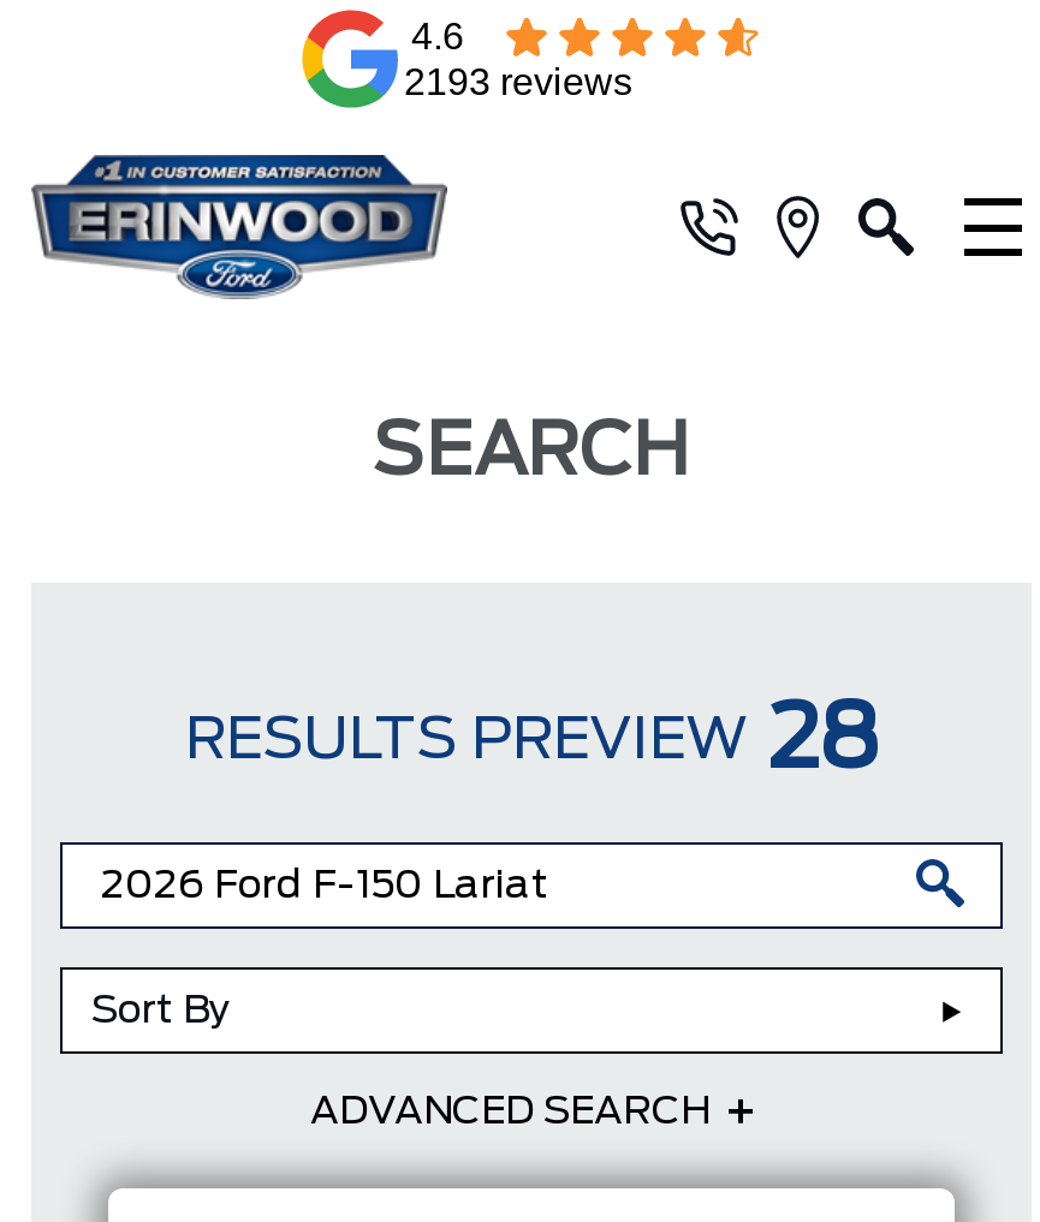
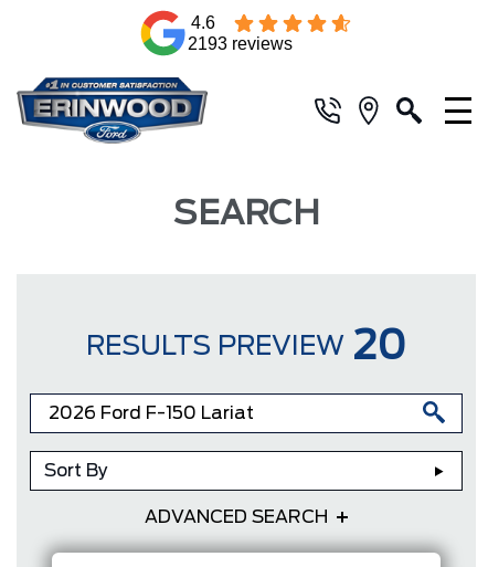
[185,698,878,785] RESULTS PREVIEW 28 -> [86,327,406,367] RESULTS PREVIEW 20

